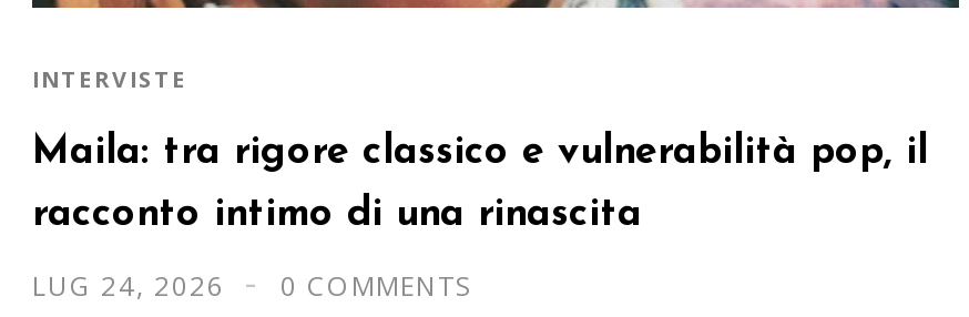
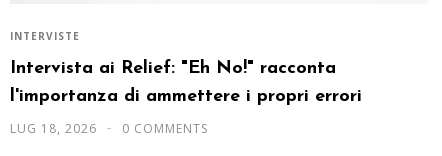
[32,131,928,173] Maila: tra rigore classico e vulnerabilità pop, il -> [10,59,336,78] Intervista ai Relief: "Eh No!" racconta
[32,193,642,235] racconto intimo di una rinascita -> [10,87,362,106] l'importanza di ammettere i propri errori
[32,266,471,304] LUG 24, 2026 0 COMMENTS -> [10,120,208,137] LUG 18, 2026 0 COMMENTS

